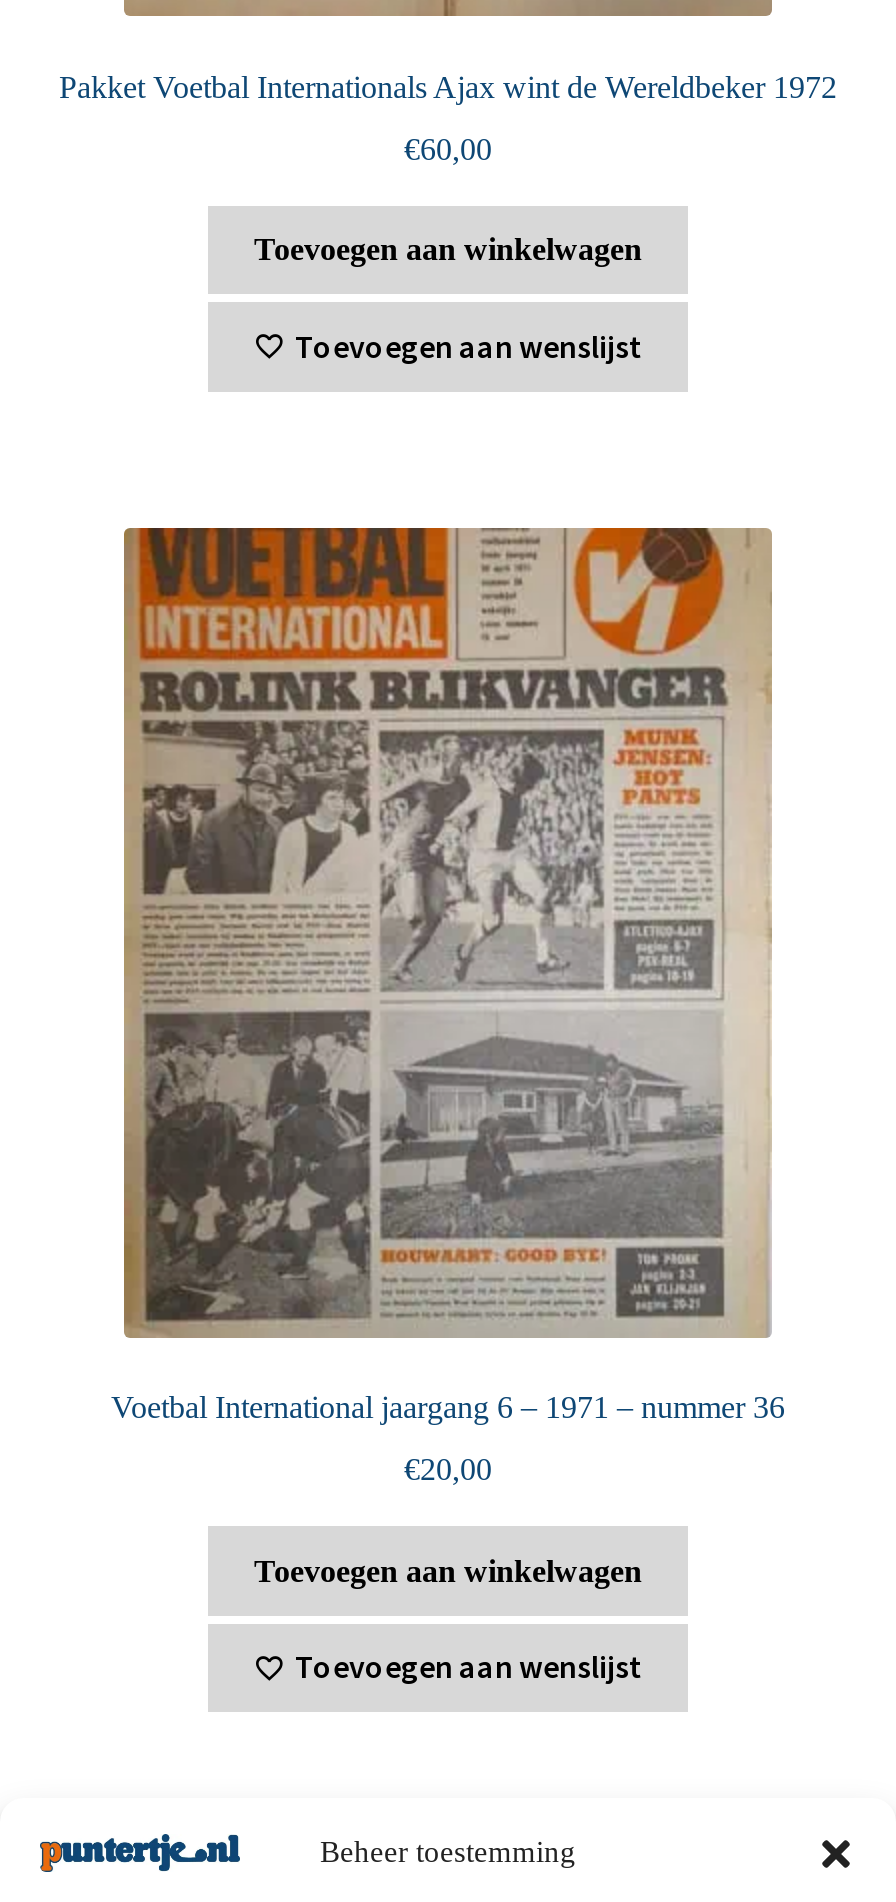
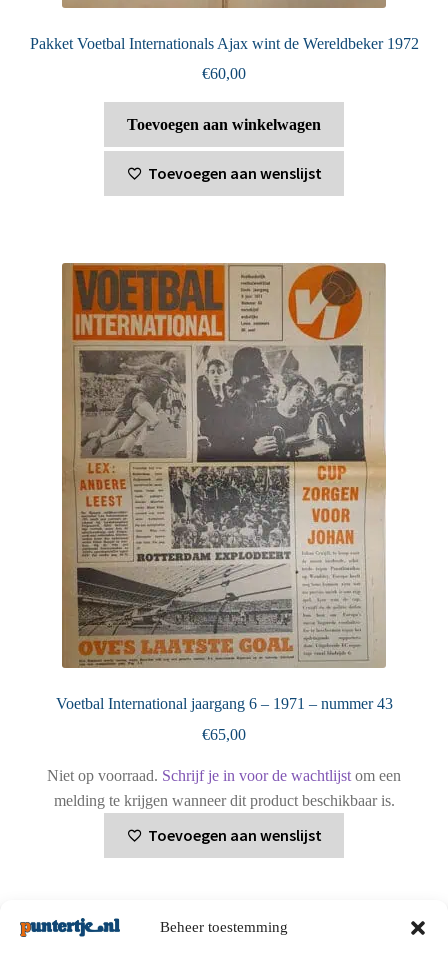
[111,526,785,1587] [image] | Voetbal International jaargang 6 – 1971 – nummer 36 | €20,00 | Toevoegen aan winkelwagen -> [47,262,401,809] [image] | Voetbal International jaargang 6 – 1971 – nummer 43 | €65,00 | Niet op voorraad. Schrijf je in voor de wachtlijst om een | melding te krijgen wanneer dit product beschikbaar is.

